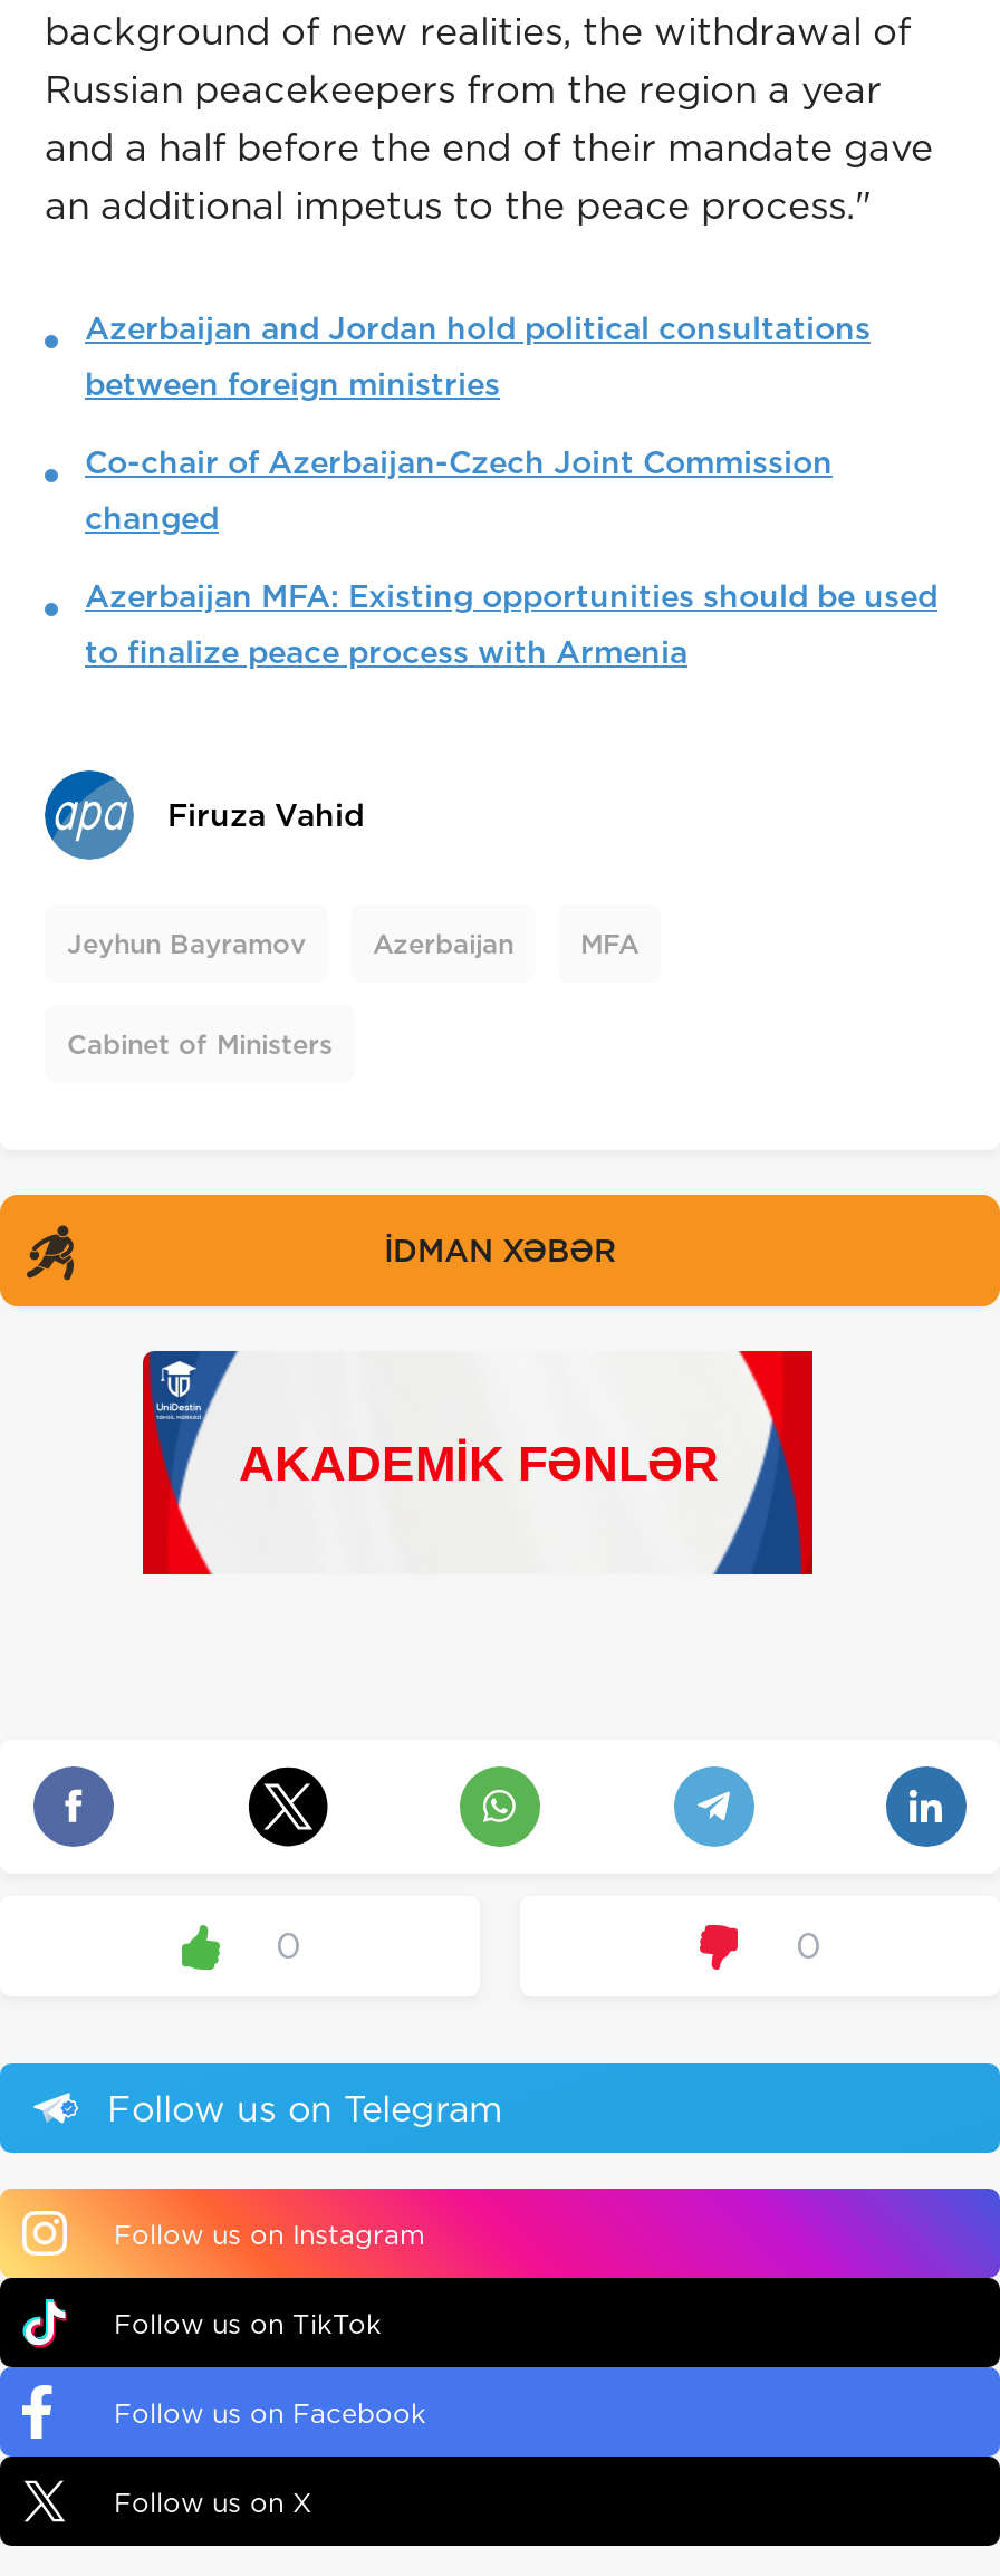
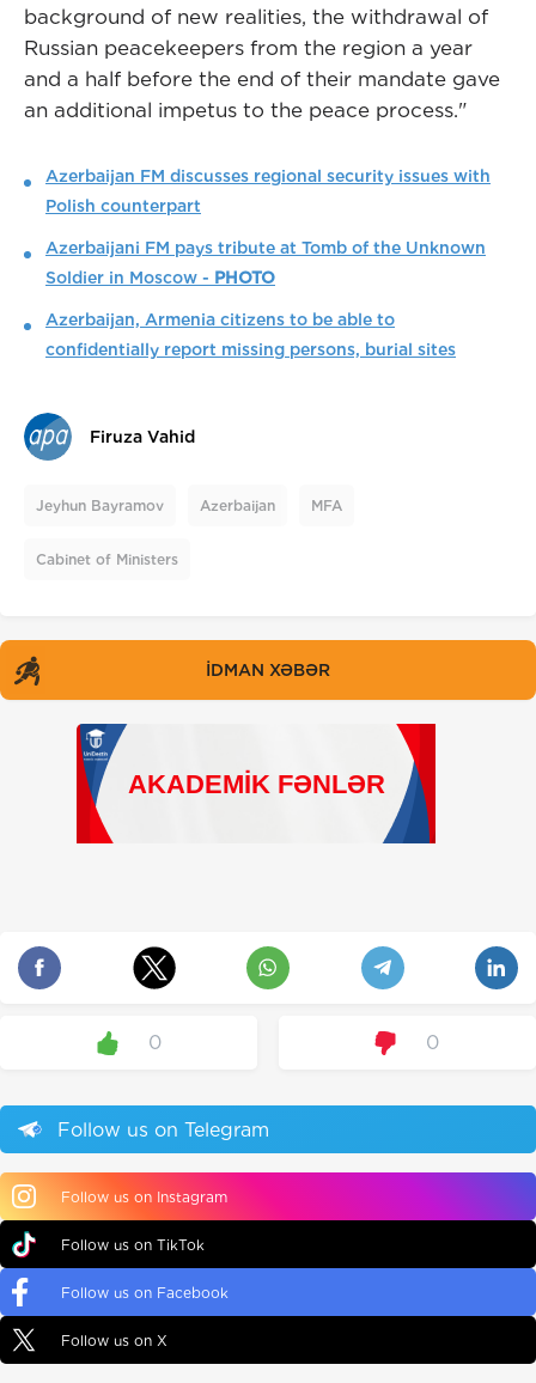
[85,311,871,347] Azerbaijan and Jordan hold political consultations -> [45,167,491,186] Azerbaijan FM discusses regional security issues with
[85,367,500,402] between foreign ministries -> [45,196,201,216] Polish counterpart
[85,445,833,481] Co-chair of Azerbaijan-Czech Joint Commission -> [45,238,486,257] Azerbaijani FM pays tribute at Tomb of the Unknown
[85,501,219,536] changed -> [45,268,275,287] Soldier in Moscow - PHOTO
[85,579,937,615] Azerbaijan MFA: Existing opportunities should be used -> [45,310,395,329] Azerbaijan, Armenia citizens to be able to
[85,635,687,670] to finalize peace process with Armenia -> [45,340,456,359] confidentially report missing persons, burial sites

